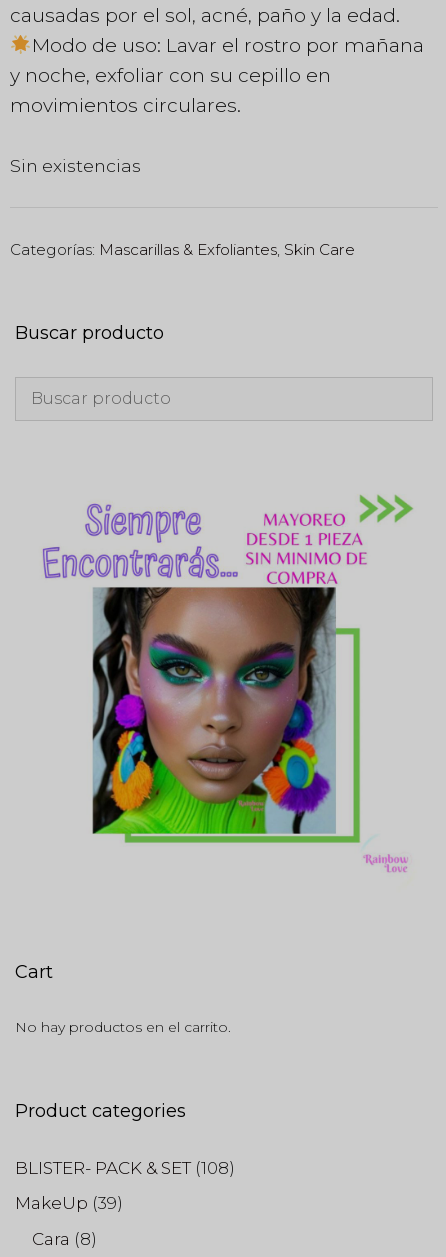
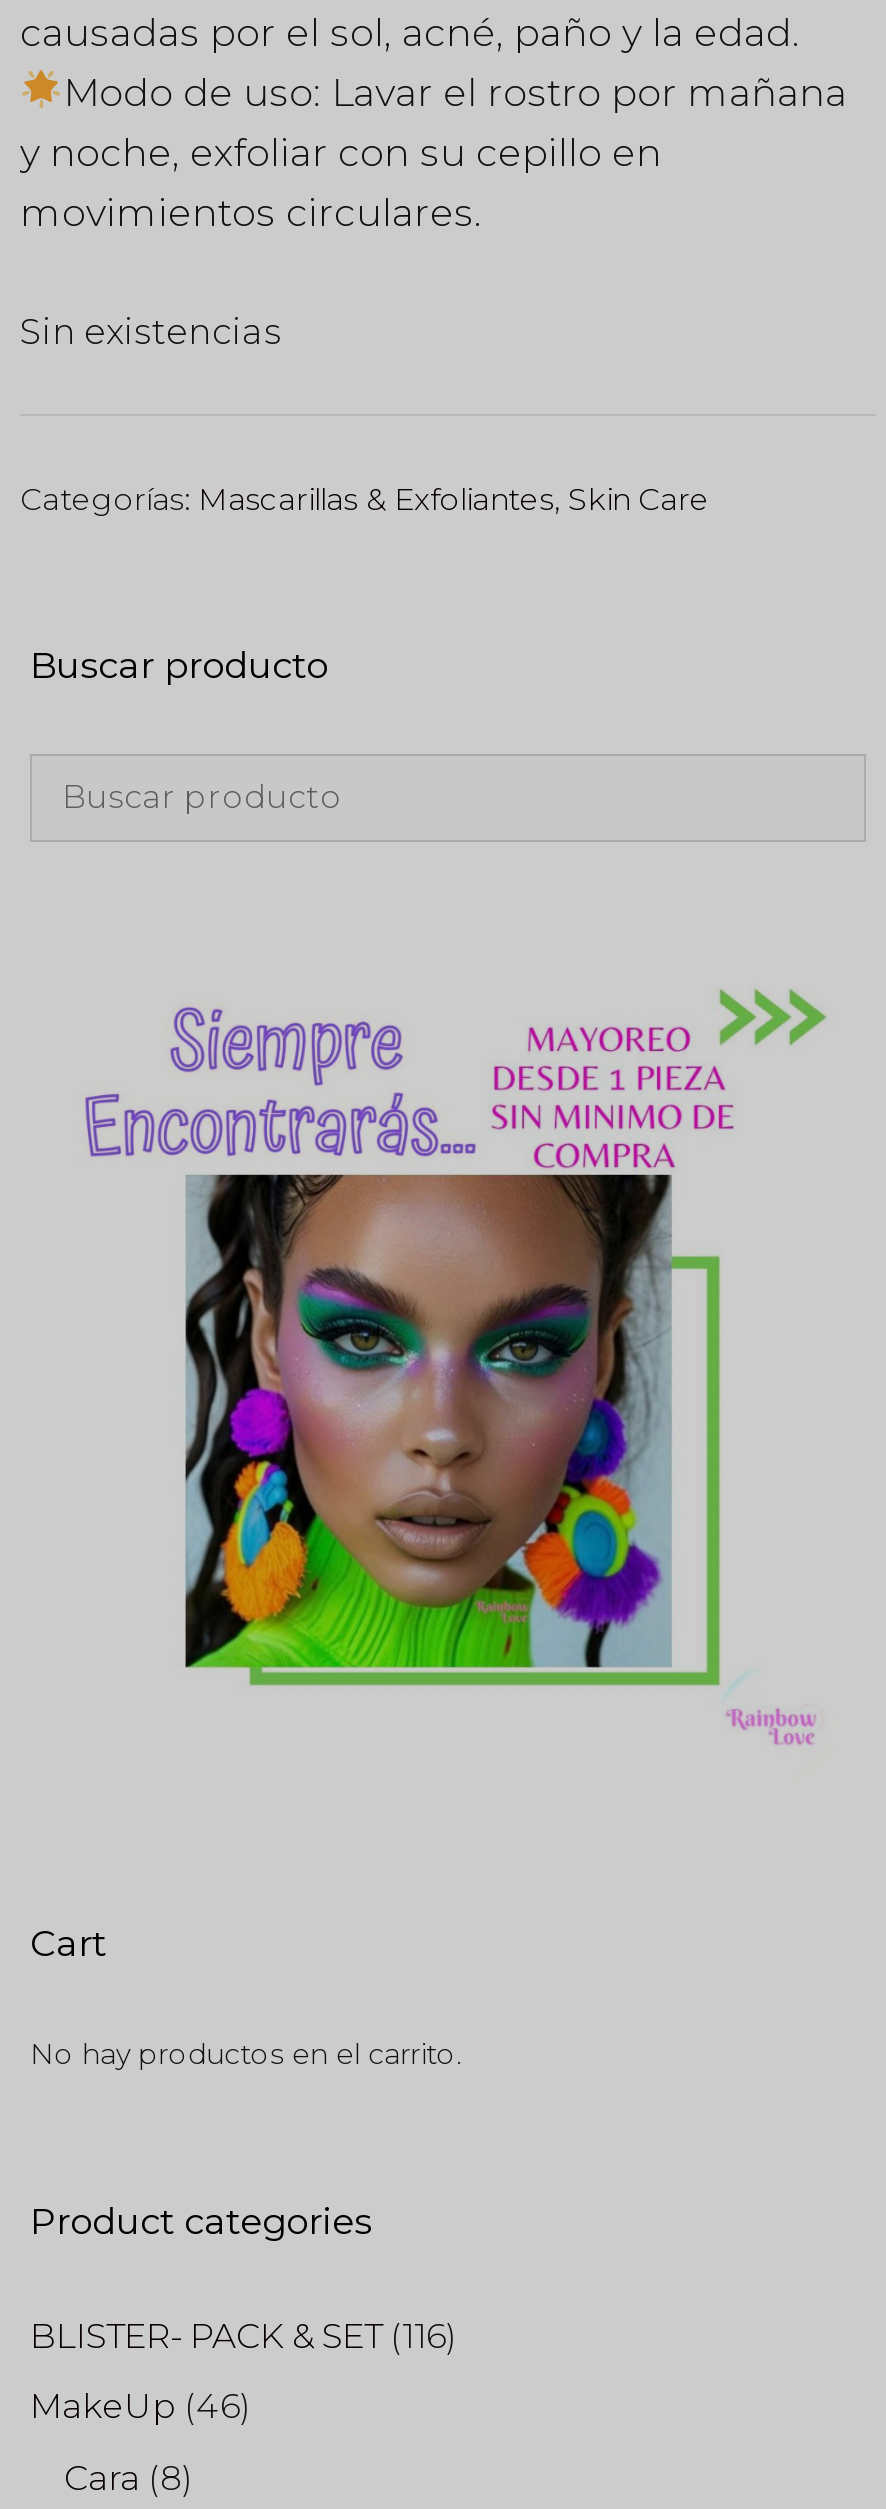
[15,1158,235,1178] BLISTER- PACK & SET (108) -> [30,2315,458,2355] BLISTER- PACK & SET (116)
[15,1193,123,1213] MakeUp (39) -> [30,2386,252,2426] MakeUp (46)

